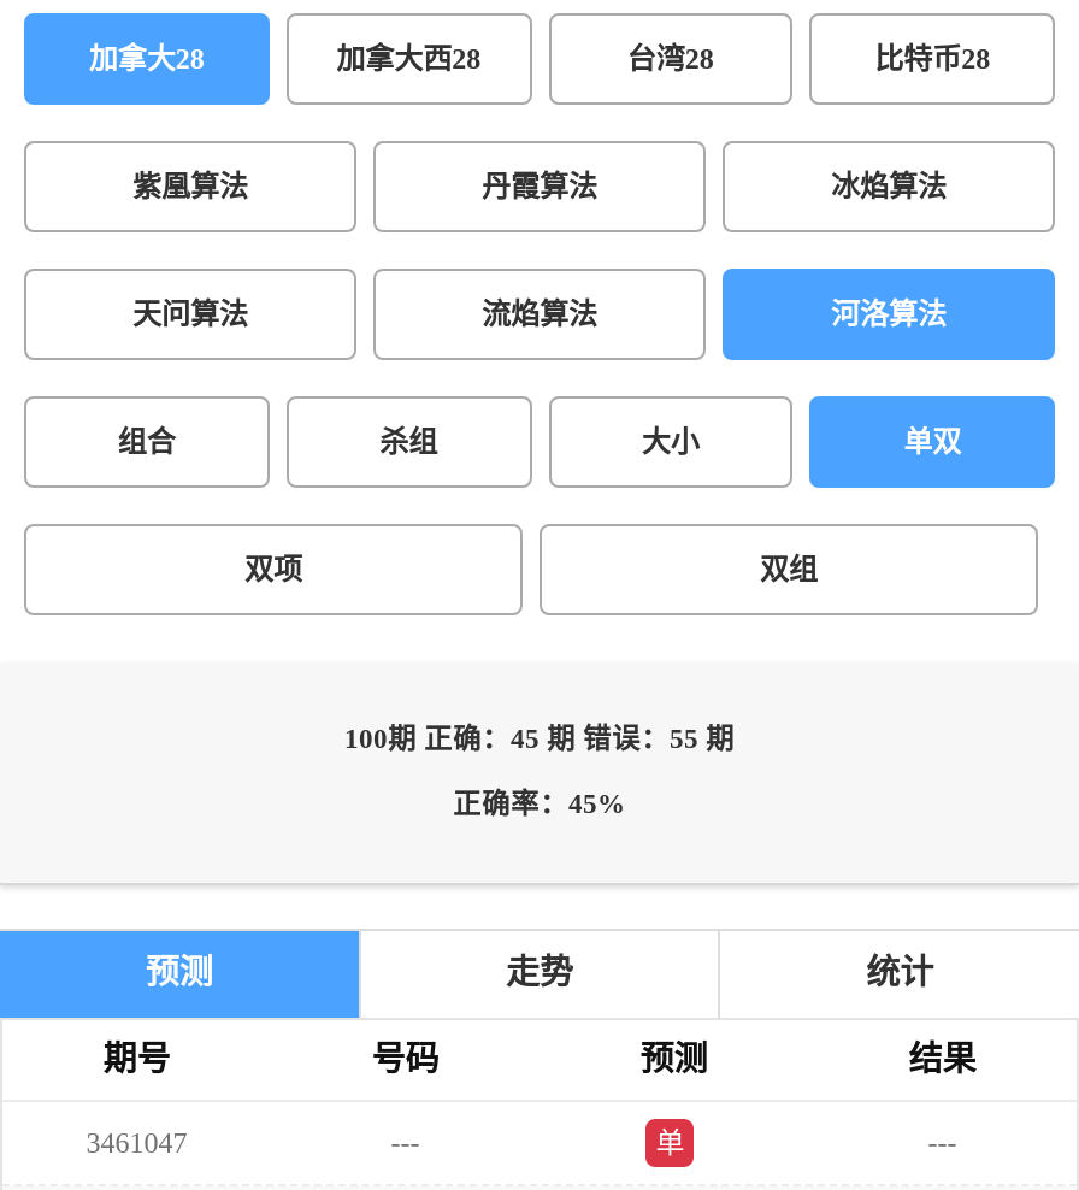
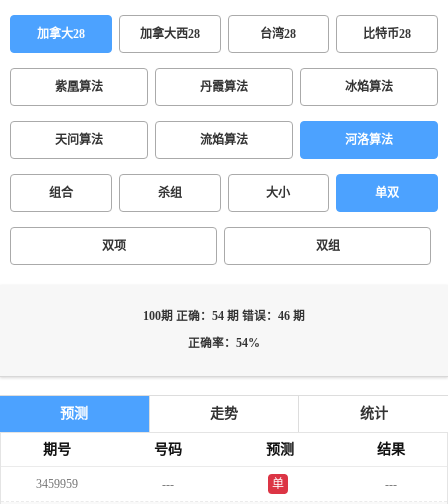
[344,724,735,755] 100期 正确：45 期 错误：55 期 -> [143,310,305,323] 100期 正确：54 期 错误：46 期
[453,789,626,820] 正确率：45% -> [188,337,260,350] 正确率：54%
[86,1126,187,1160] 3461047 -> [36,477,78,491] 3459959

